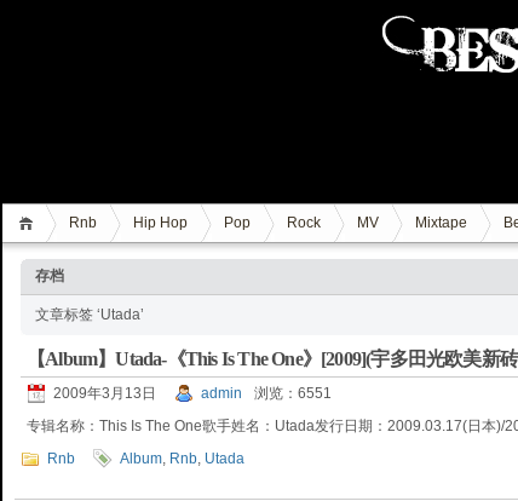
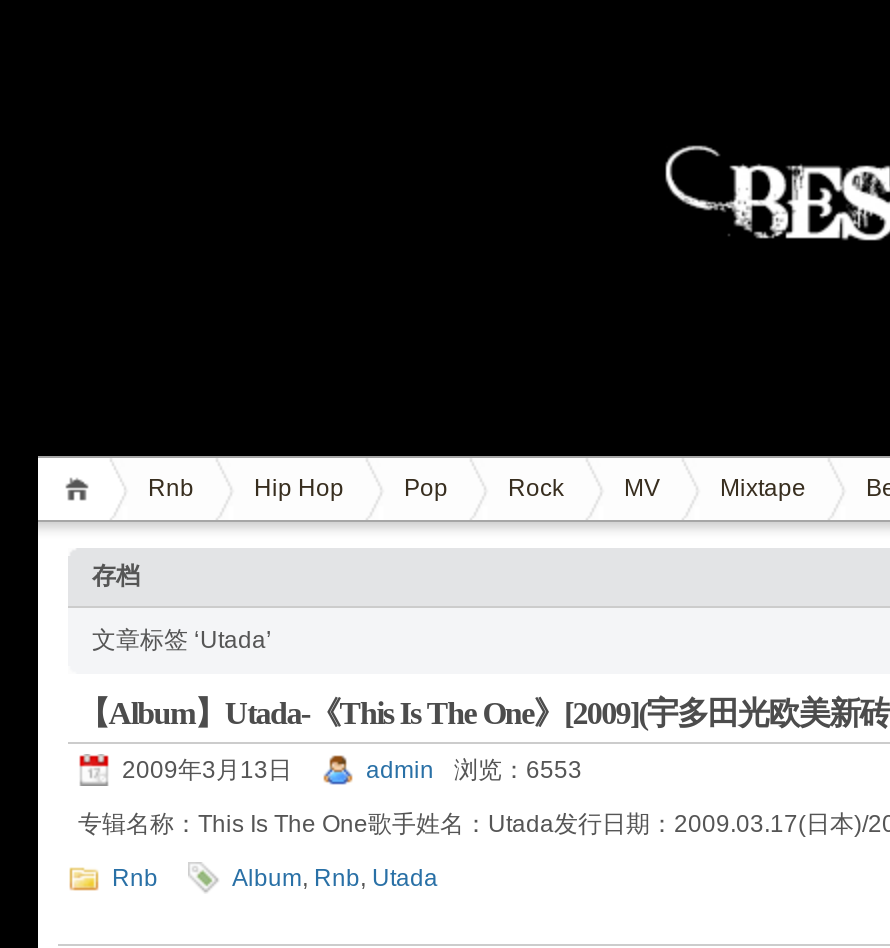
[201,385,332,402] admin 浏览：6551 -> [366,756,582,784] admin 浏览：6553

